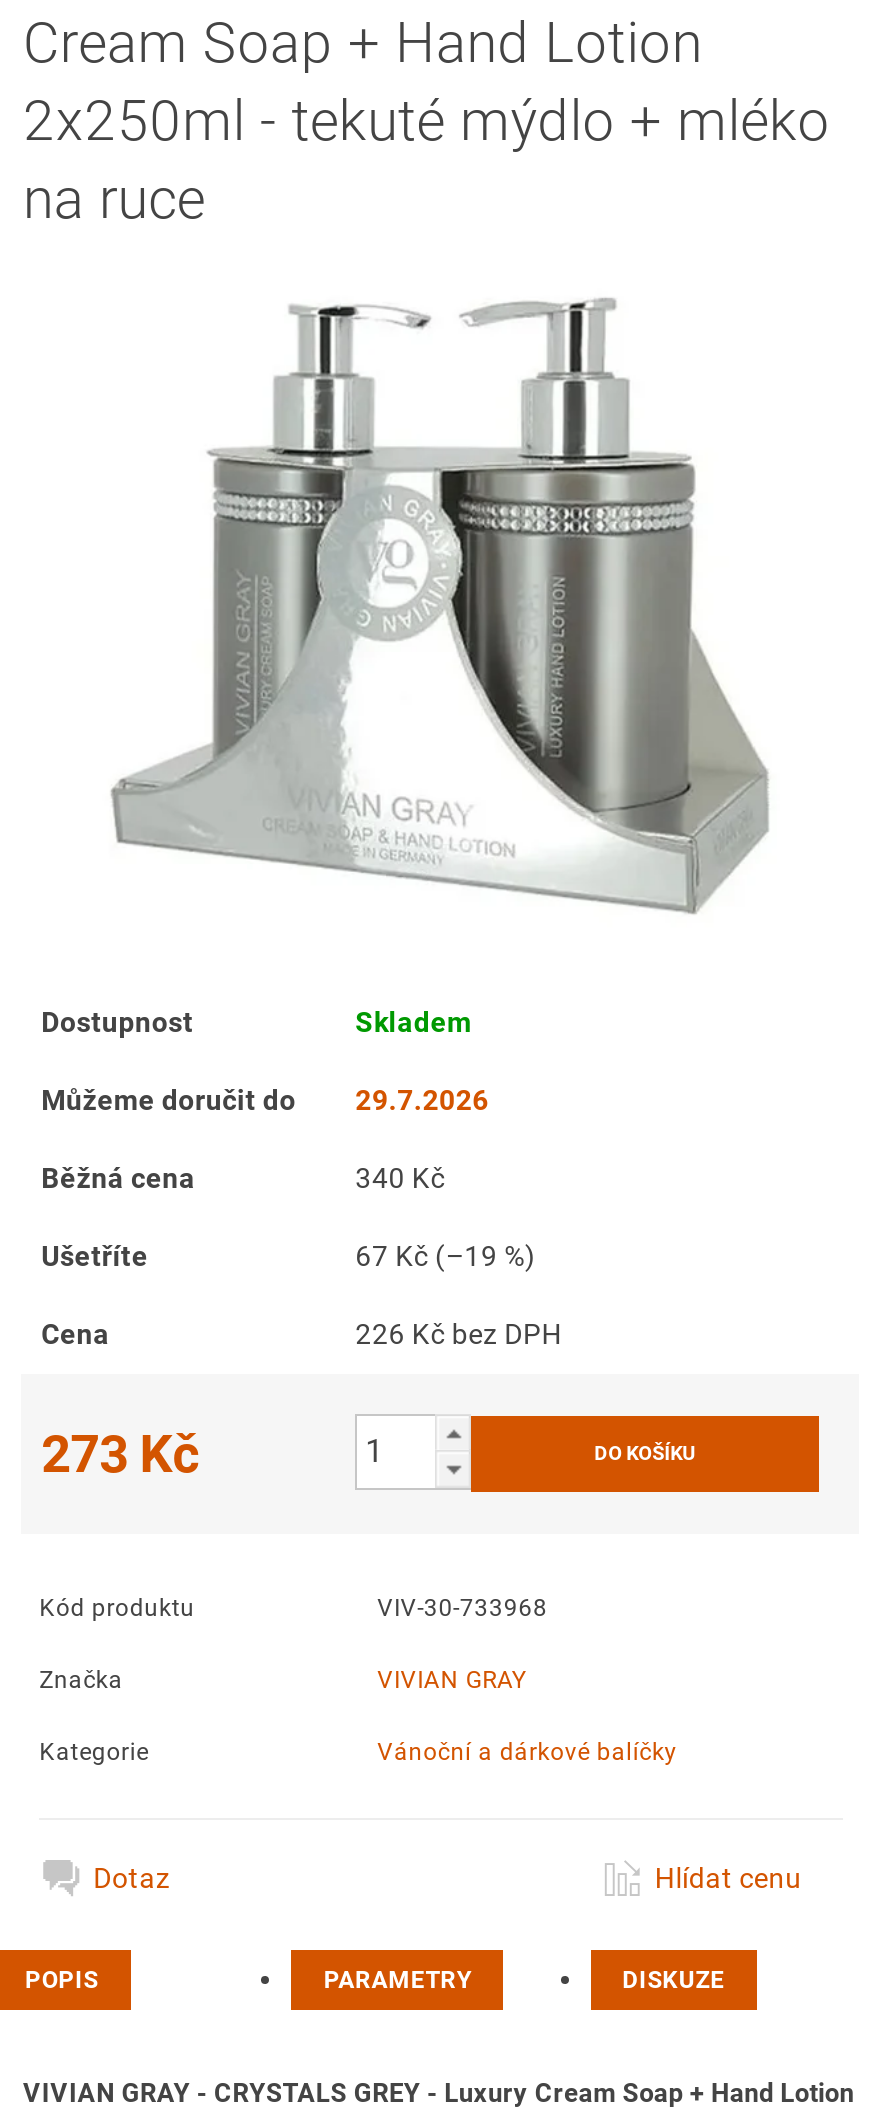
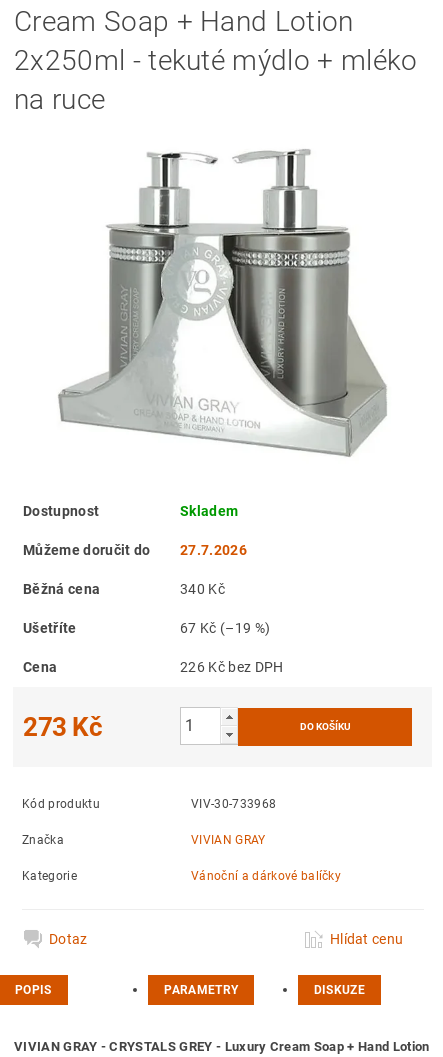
[41,1083,489,1115] Můžeme doručit do 29.7.2026 -> [23,541,247,557] Můžeme doručit do 27.7.2026

